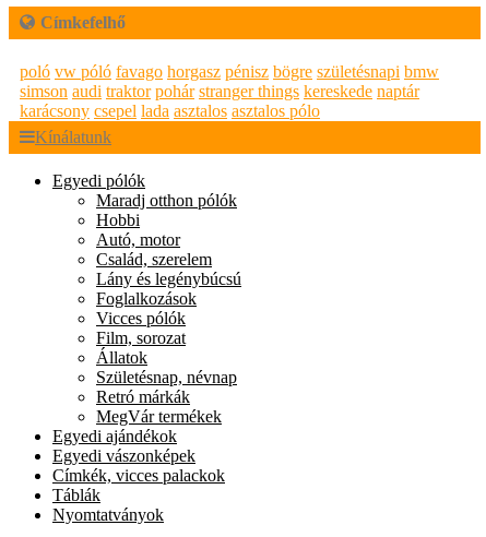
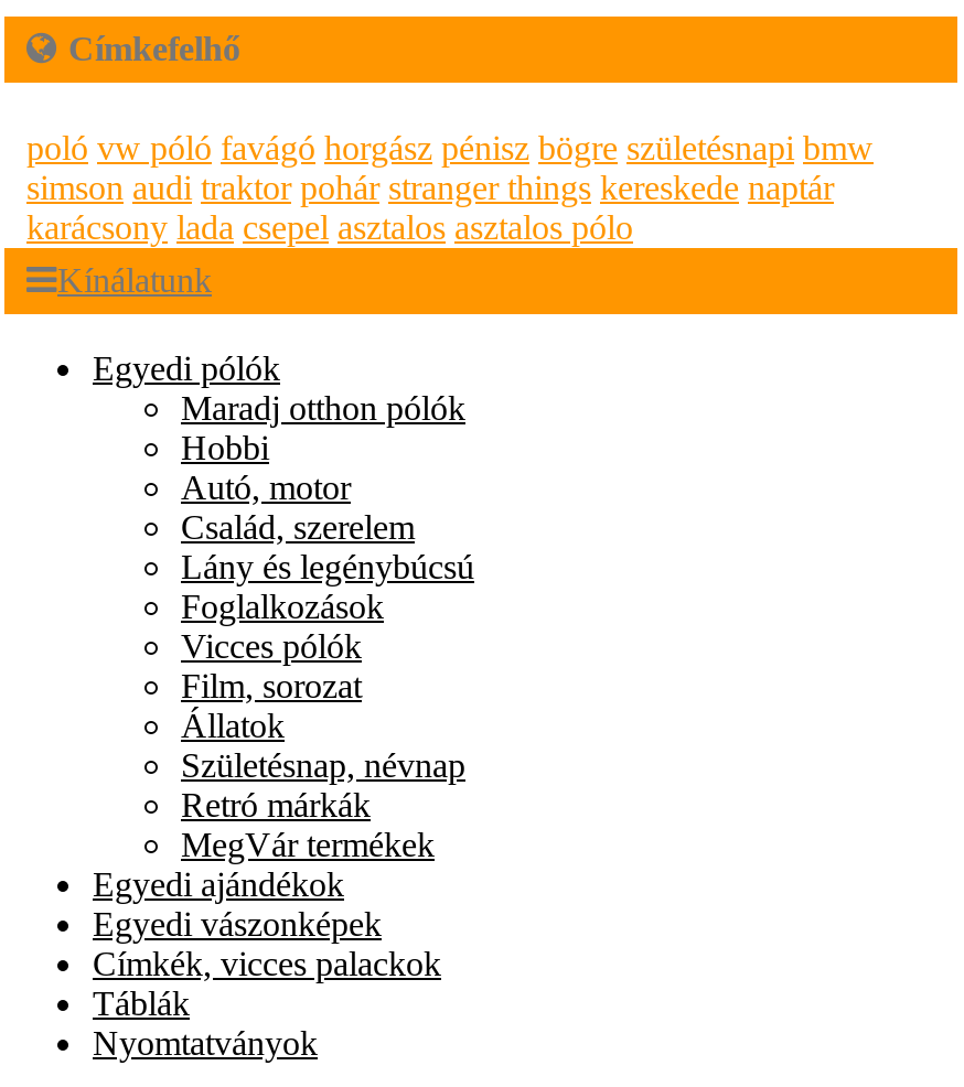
[20,62,439,81] poló vw póló favago horgasz pénisz bögre születésnapi bmw -> [26,129,874,166] poló vw póló favágó horgász pénisz bögre születésnapi bmw
[20,101,320,120] karácsony csepel lada asztalos asztalos pólo -> [26,208,633,246] karácsony lada csepel asztalos asztalos pólo

